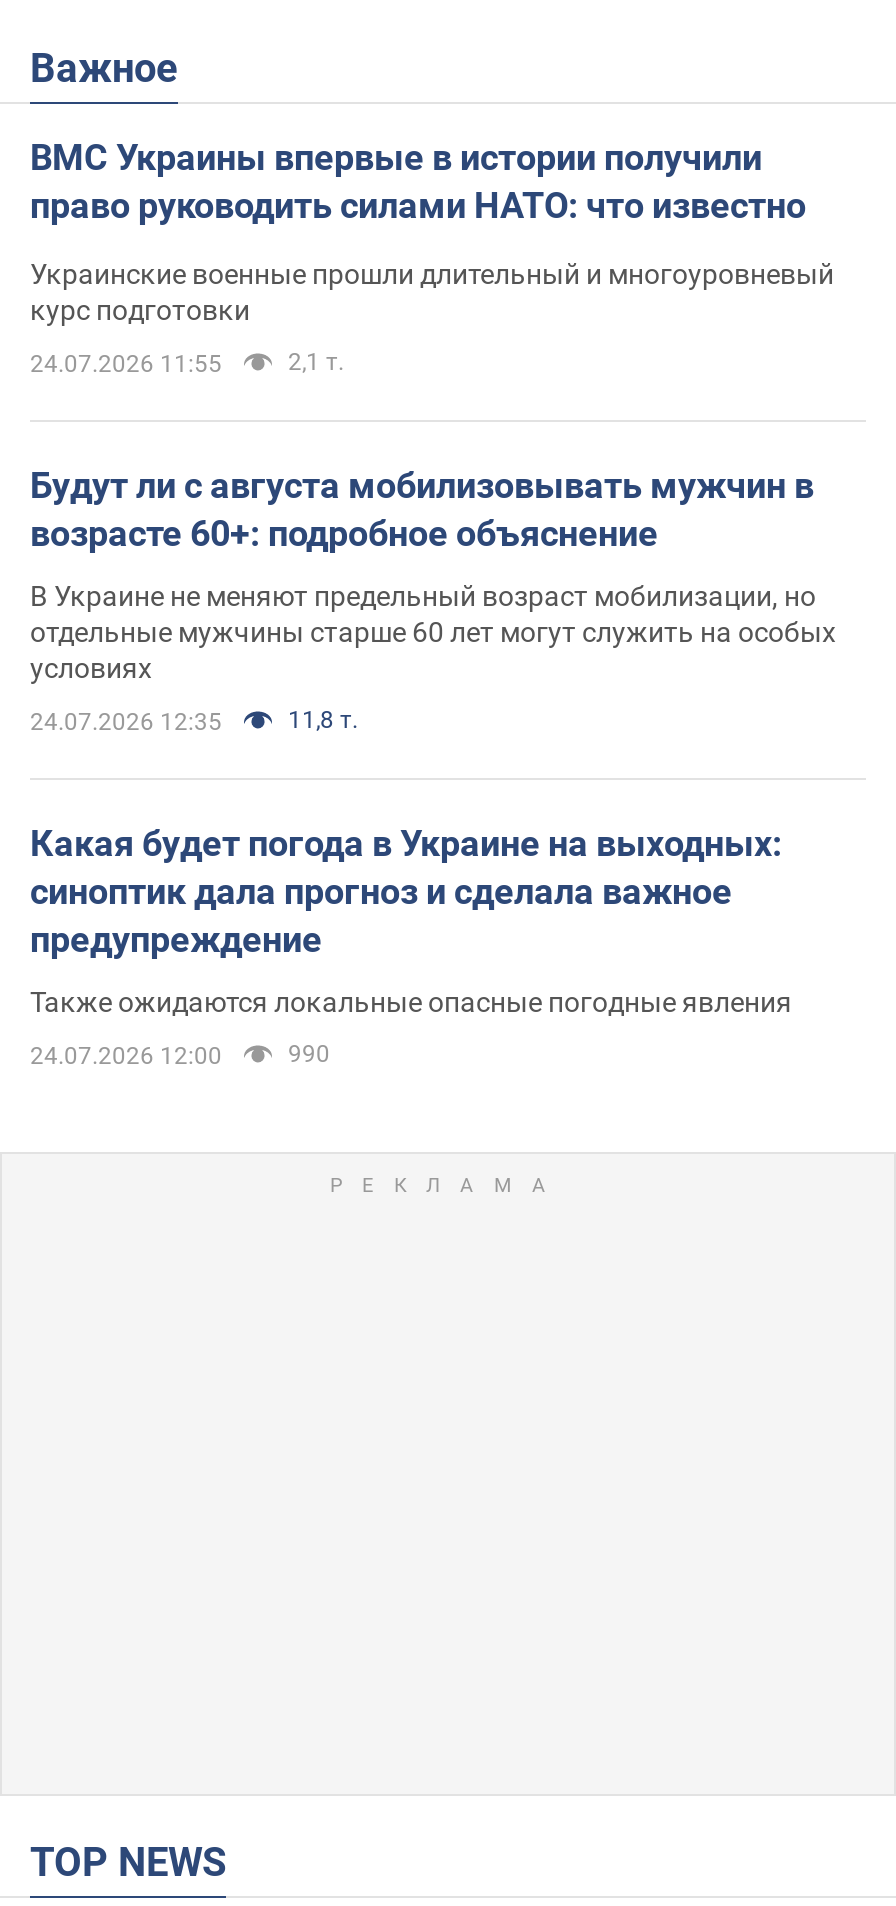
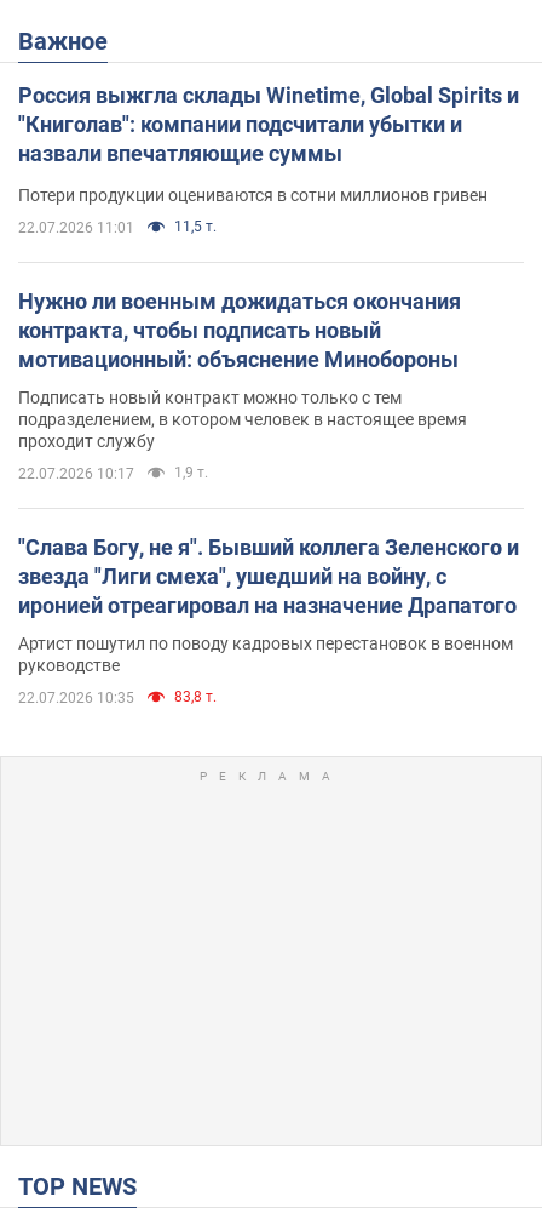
[30,136,806,226] ВМС Украины впервые в истории получили | право руководить силами НАТО: что известно -> [18,82,519,166] Россия выжгла склады Winetime, Global Spirits и | "Книголав": компании подсчитали убытки и | назвали впечатляющие суммы
[30,258,834,326] Украинские военные прошли длительный и многоуровневый | курс подготовки -> [18,185,488,205] Потери продукции оцениваются в сотни миллионов гривен
[30,348,344,378] 24.07.2026 11:55 | 2,1 т. -> [18,218,217,236] 22.07.2026 11:01 | 11,5 т.
[30,464,814,554] Будут ли с августа мобилизовывать мужчин в | возрасте 60+: подробное объяснение -> [18,288,461,372] Нужно ли военным дожидаться окончания | контракта, чтобы подписать новый | мотивационный: объяснение Минобороны
[30,580,836,684] В Украине не меняют предельный возраст мобилизации, но | отдельные мужчины старше 60 лет могут служить на особых | условиях -> [18,388,467,451] Подписать новый контракт можно только с тем | подразделением, в котором человек в настоящее время | проходит службу
[30,706,358,736] 24.07.2026 12:35 | 11,8 т. -> [18,464,208,482] 22.07.2026 10:17 | 1,9 т.
[30,822,782,960] Какая будет погода в Украине на выходных: | синоптик дала прогноз и сделала важное | предупреждение -> [18,534,519,618] "Слава Богу, не я". Бывший коллега Зеленского и | звезда "Лиги смеха", ушедший на войну, с | иронией отреагировал на назначение Драпатого
[30,986,792,1018] Также ожидаются локальные опасные погодные явления -> [18,634,513,675] Артист пошутил по поводу кадровых перестановок в военном | руководстве
[30,1040,330,1070] 24.07.2026 12:00 | 990 -> [18,688,217,706] 22.07.2026 10:35 | 83,8 т.

